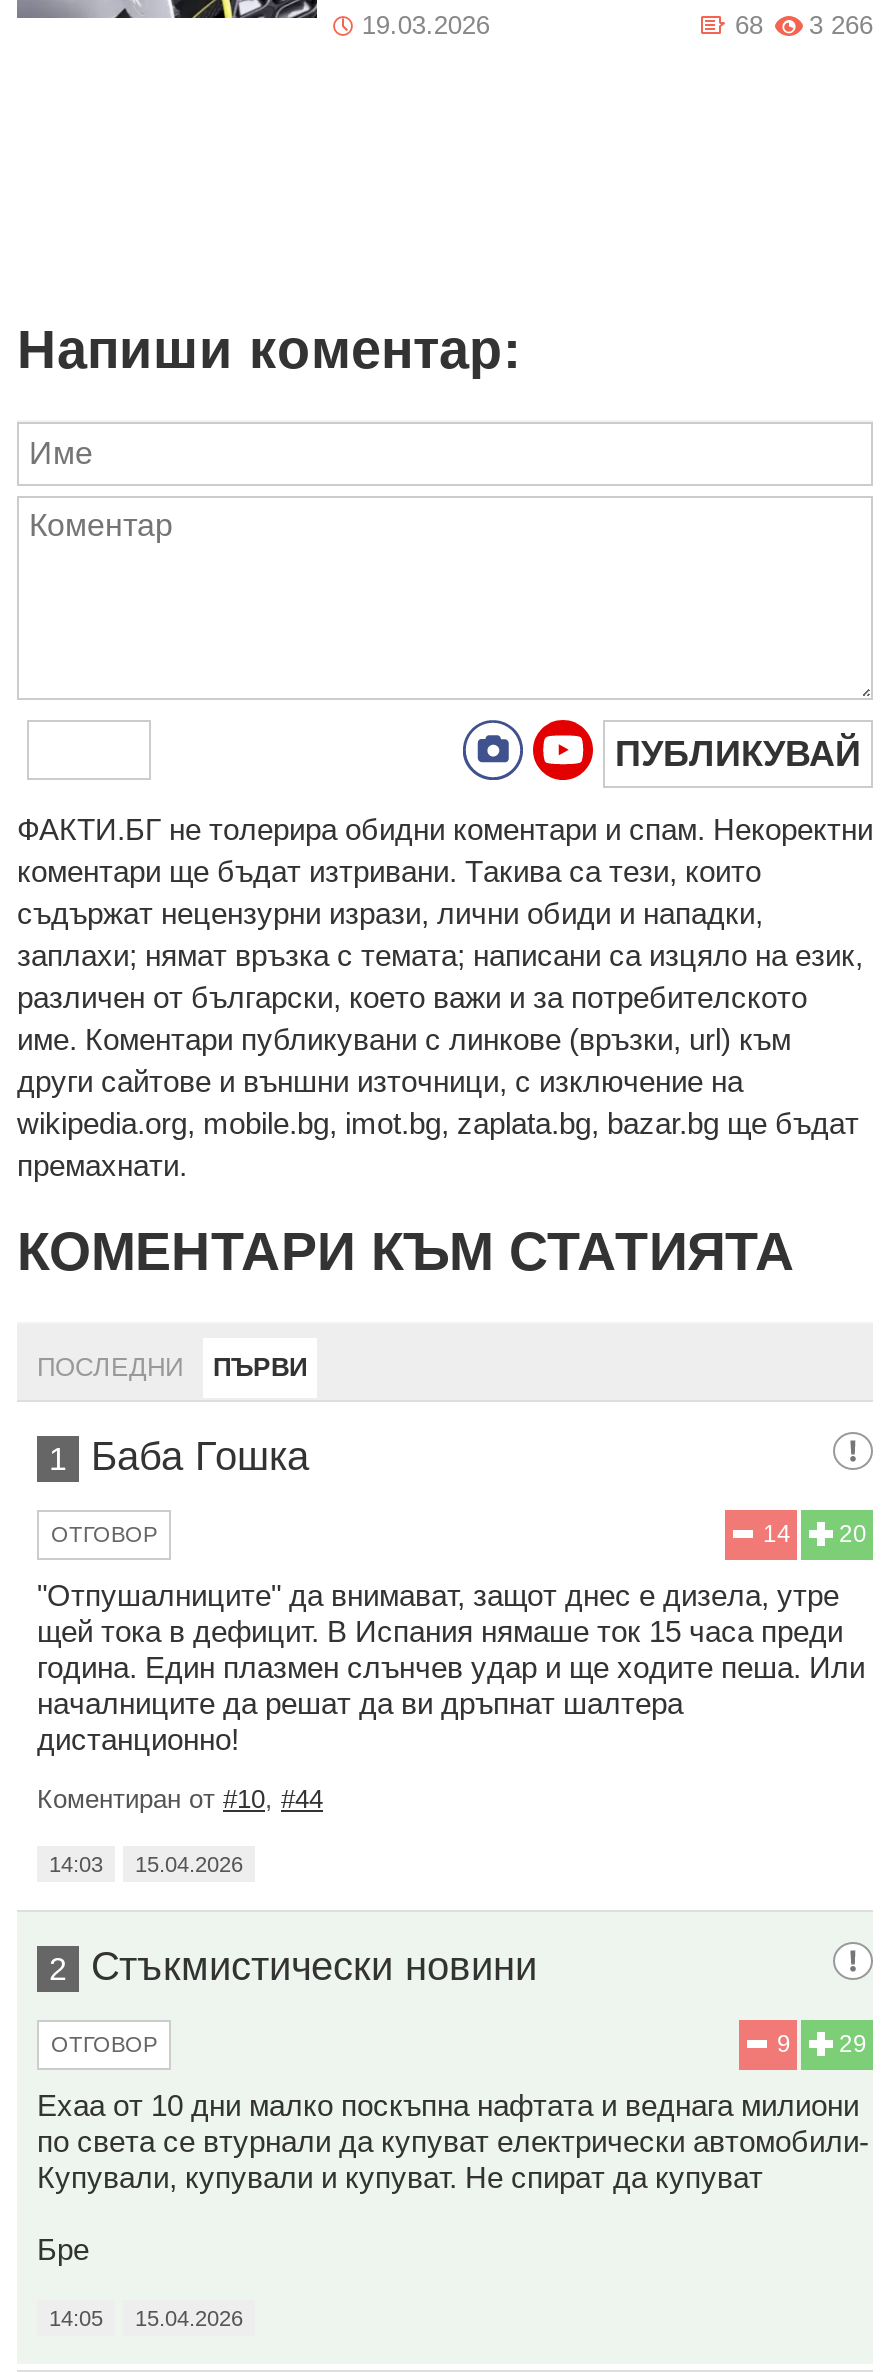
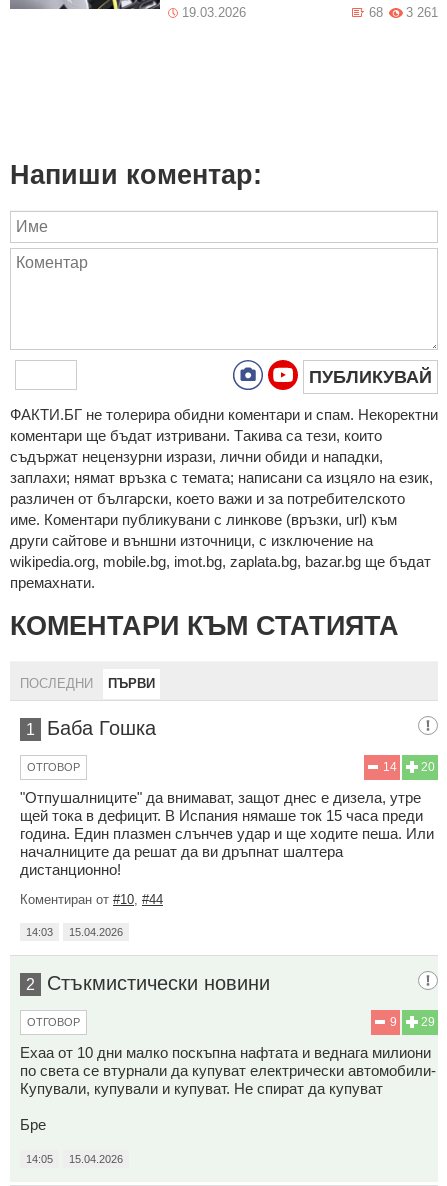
[735,9,873,39] 68 3 266 -> [369,5,438,20] 68 3 261

